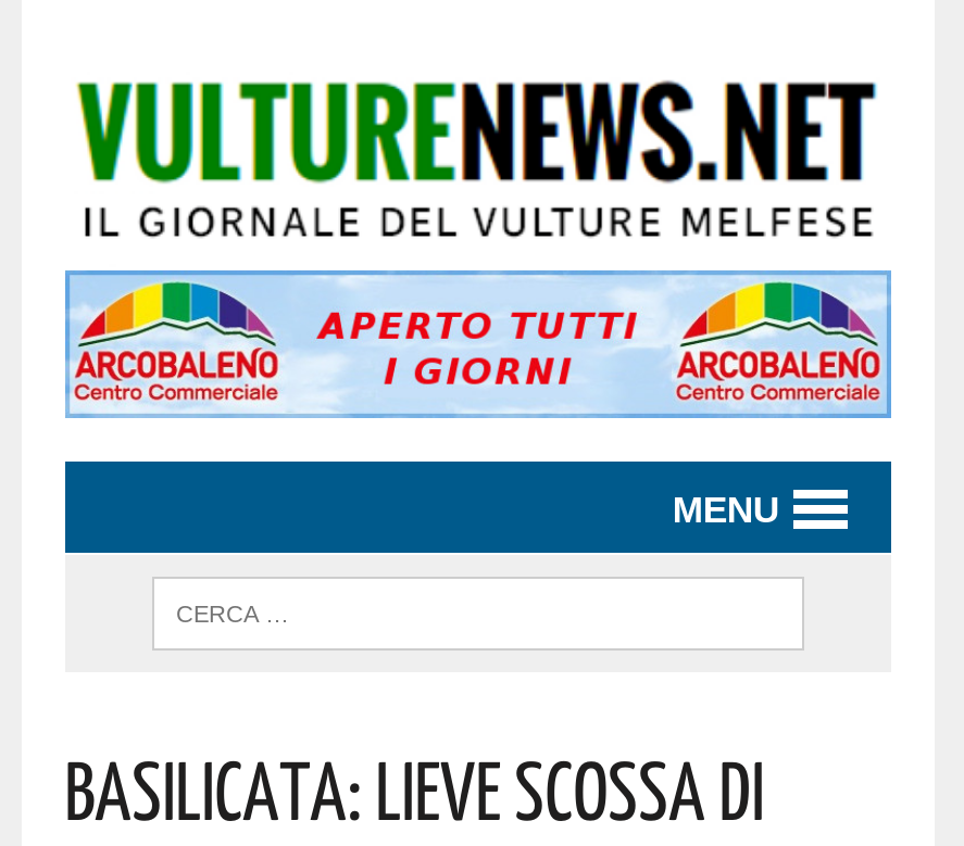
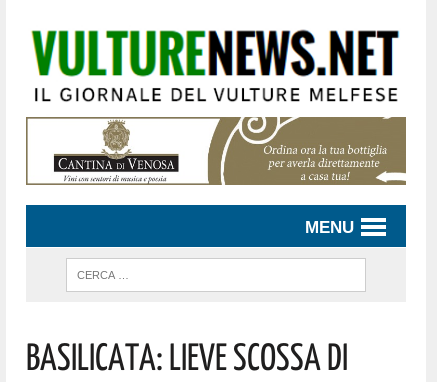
[63,268,893,420] [image] -> [25,116,407,186] [image]

